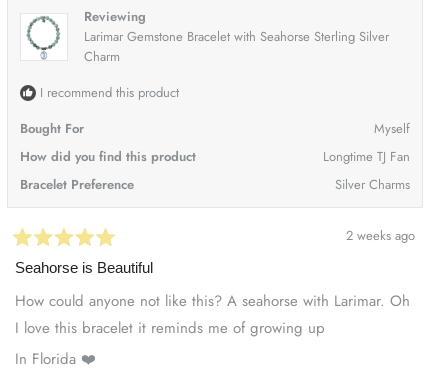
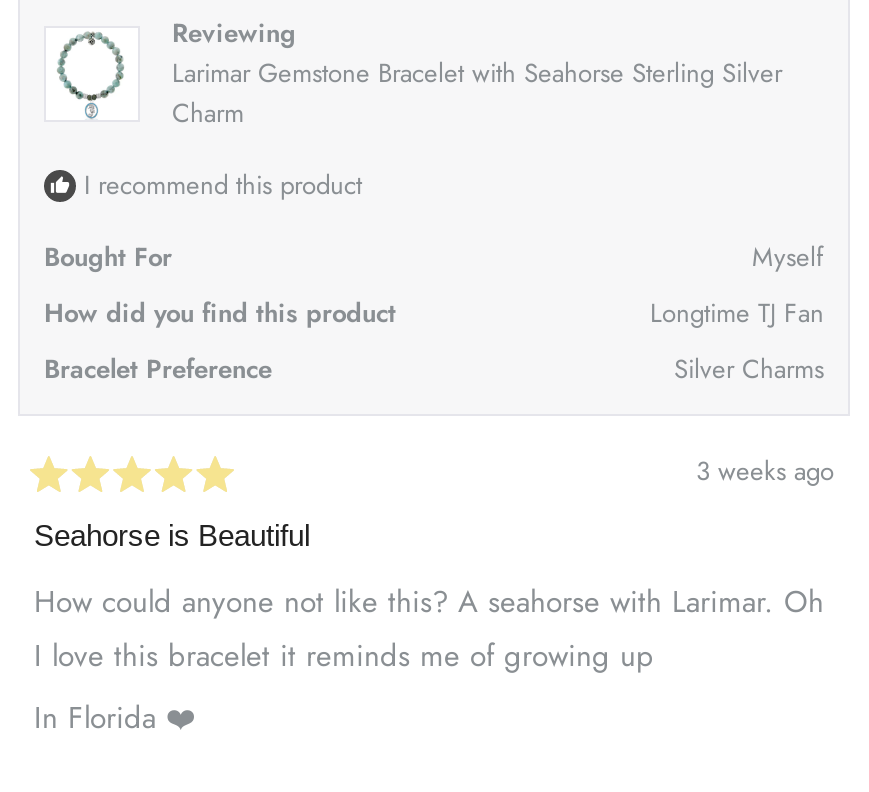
[346,226,415,245] 2 weeks ago -> [696,451,834,489] 3 weeks ago

